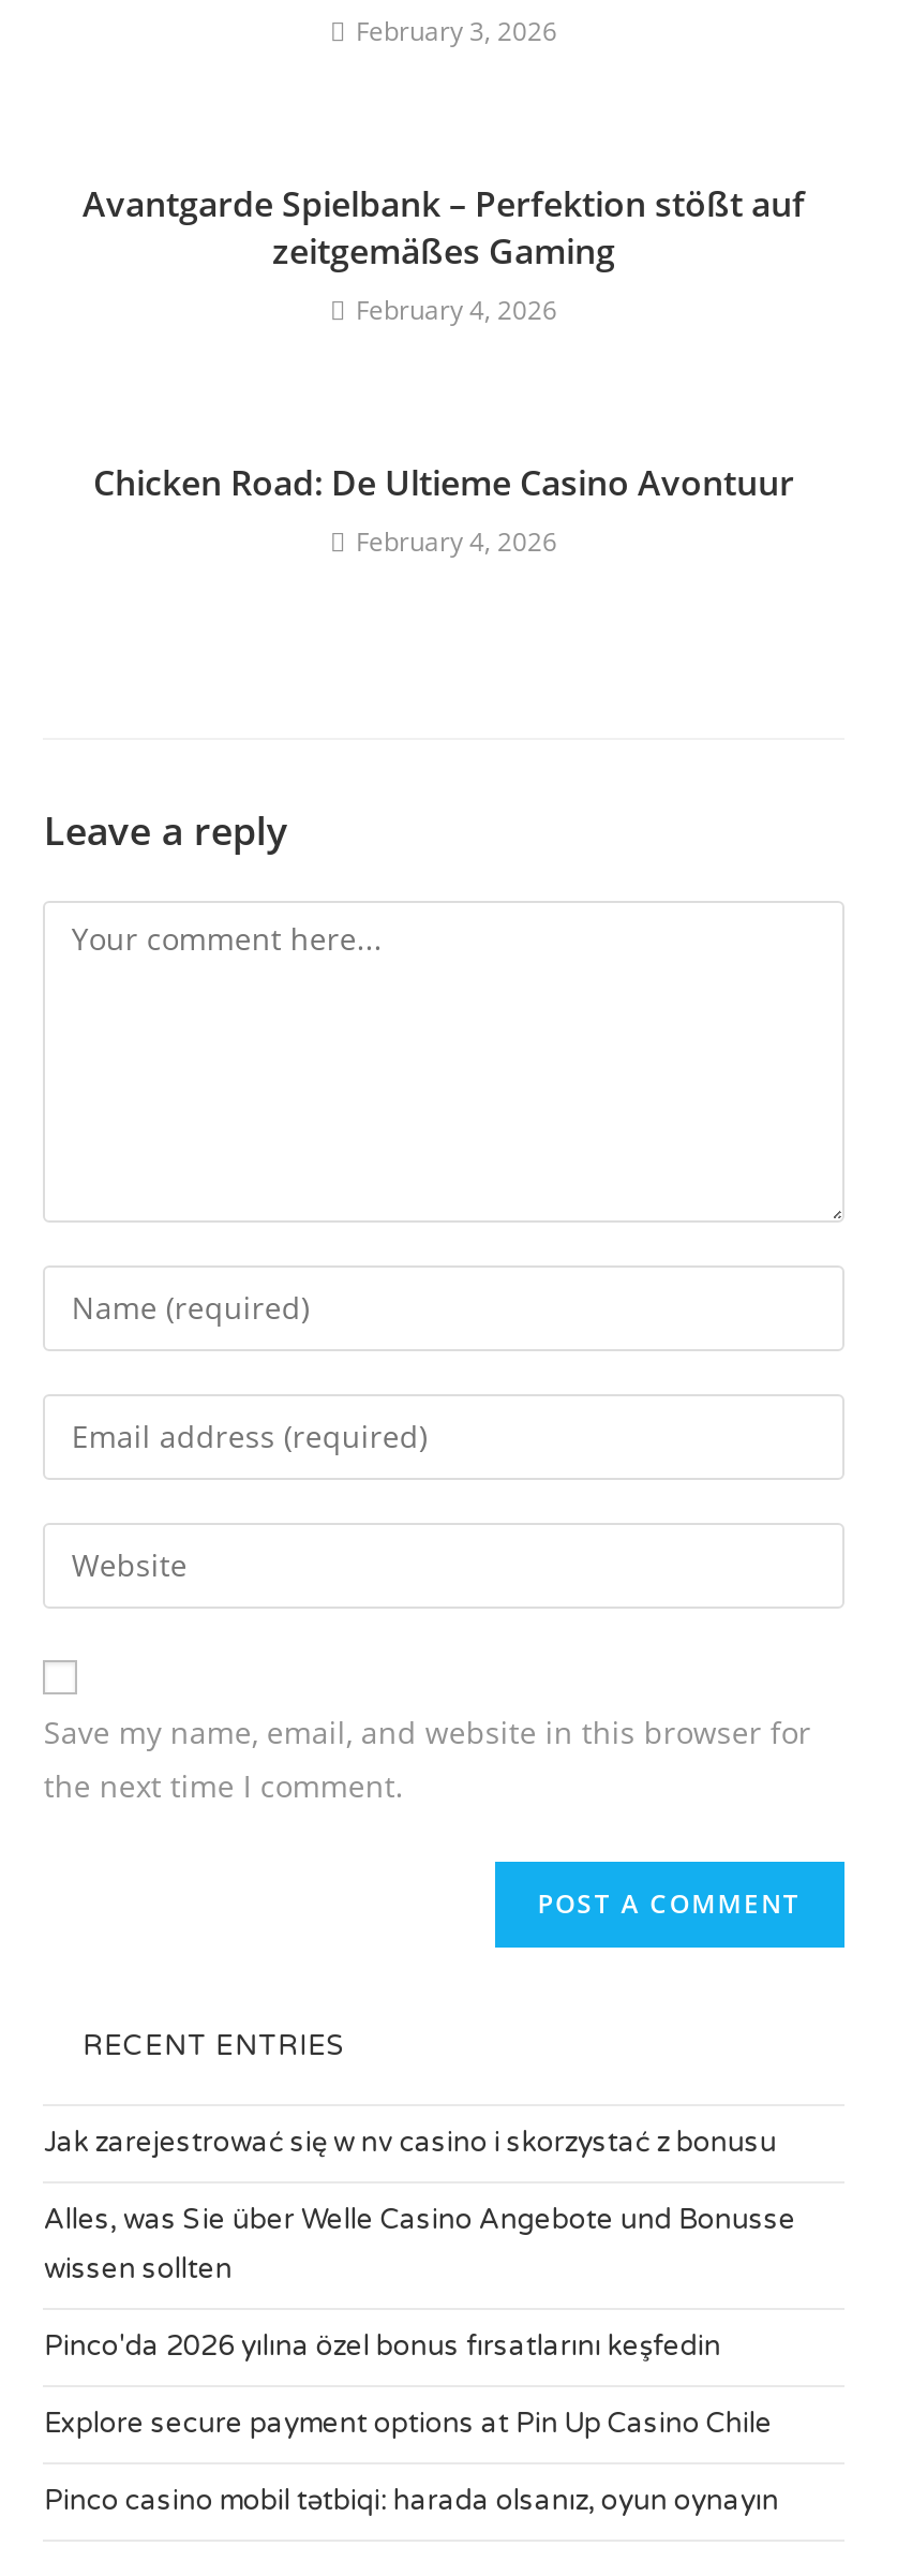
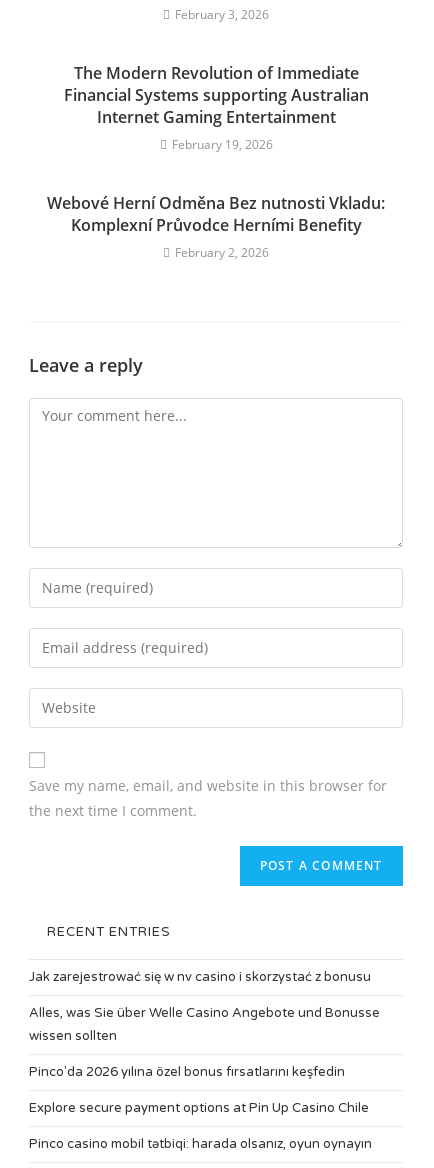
[83,179,805,327] Avantgarde Spielbank – Perfektion stößt auf | zeitgemäßes Gaming | February 4, 2026 -> [63,62,368,153] The Modern Revolution of Immediate | Financial Systems supporting Australian | Internet Gaming Entertainment | February 19, 2026
[93,458,794,559] Chicken Road: De Ultieme Casino Avontuur | February 4, 2026 -> [47,192,385,261] Webové Herní Odměna Bez nutnosti Vkladu: | Komplexní Průvodce Herními Benefity | February 2, 2026

